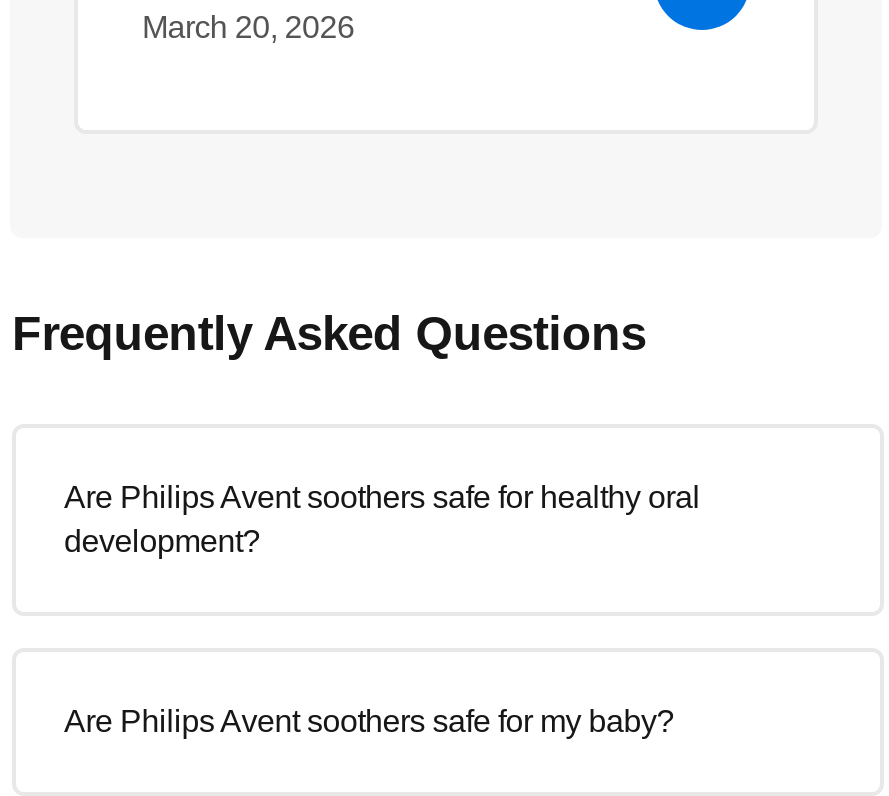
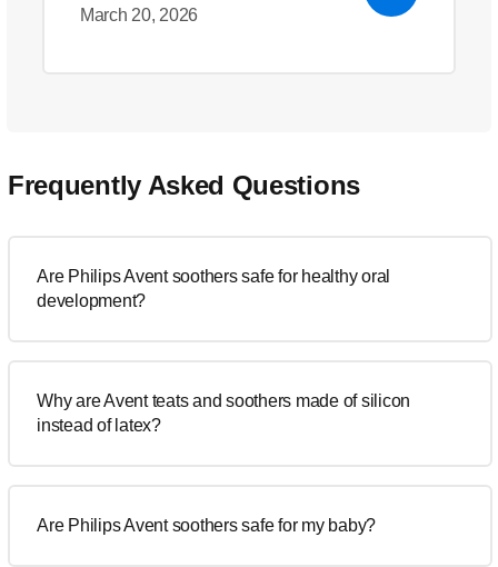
none -> [37,391,410,434] Why are Avent teats and soothers made of silicon | instead of latex?

